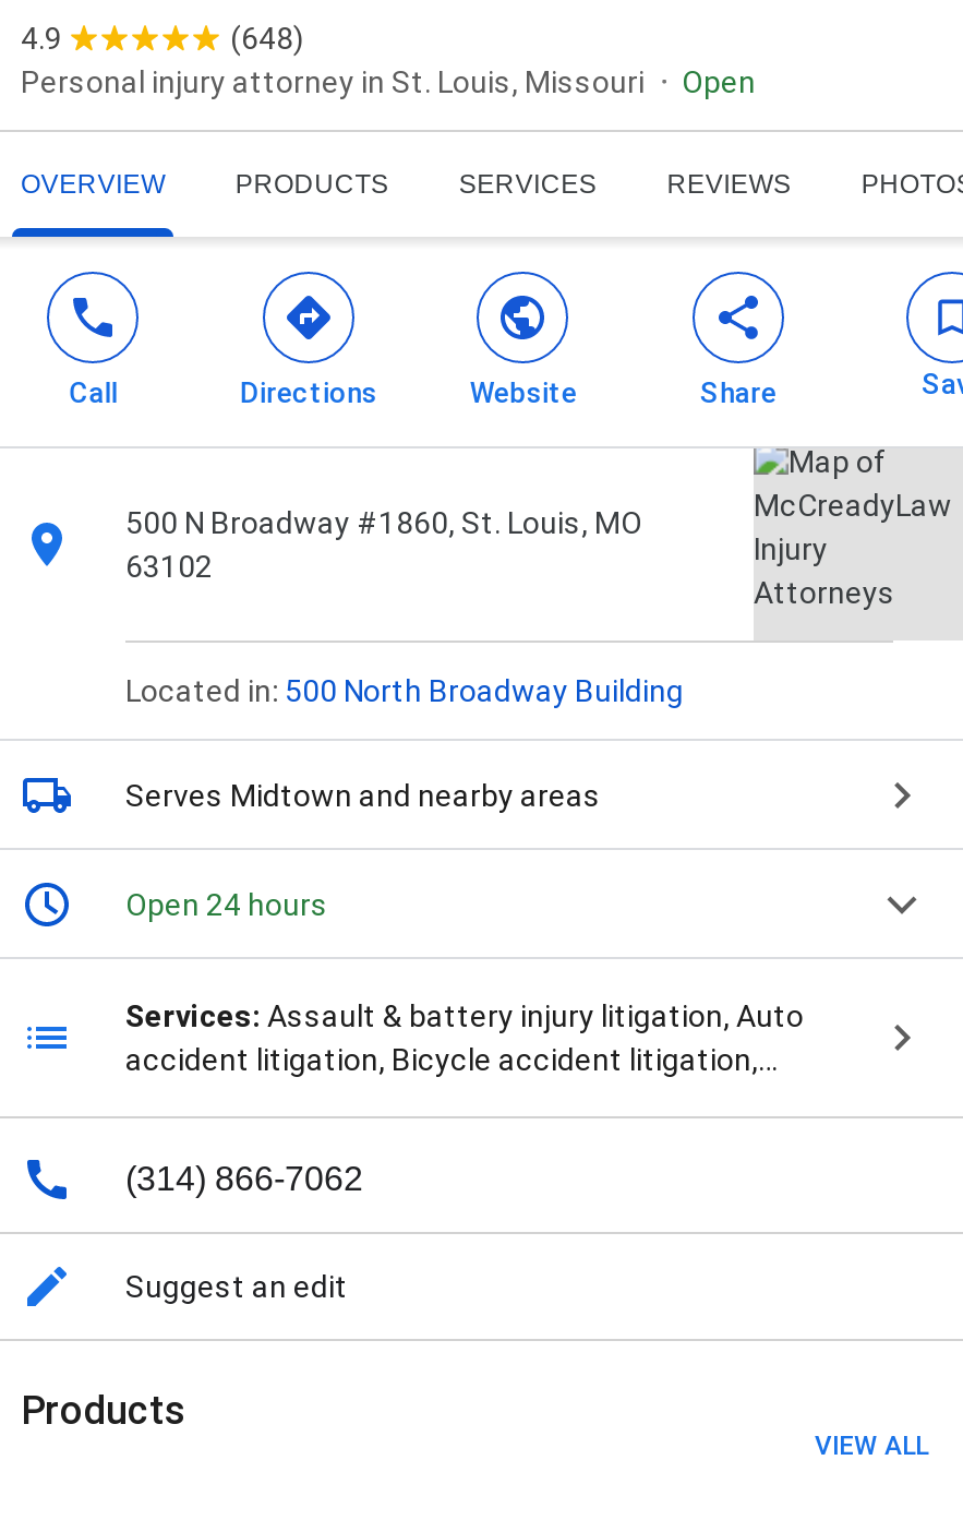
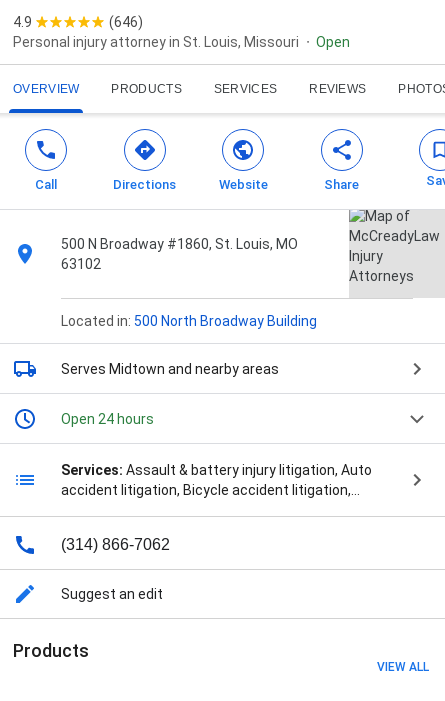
[230,21,304,56] (648) -> [109,14,143,30] (646)

